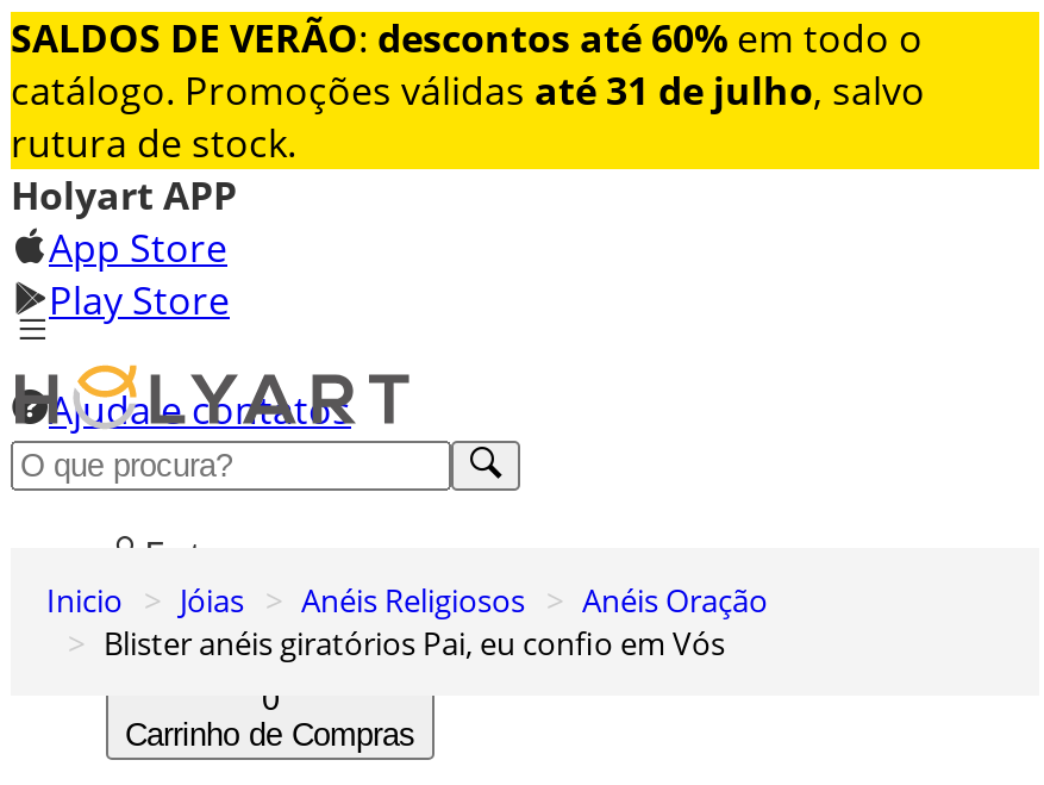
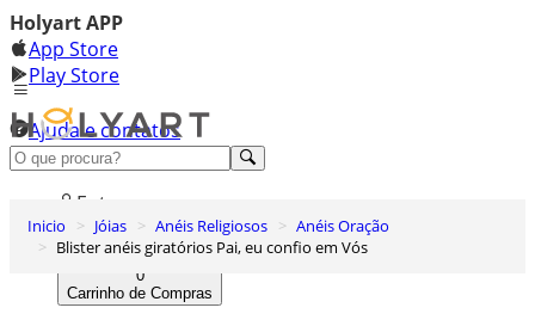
[11,12,925,169] SALDOS DE VERÃO: descontos até 60% em todo o | catálogo. Promoções válidas até 31 de julho, salvo | rutura de stock. -> none

